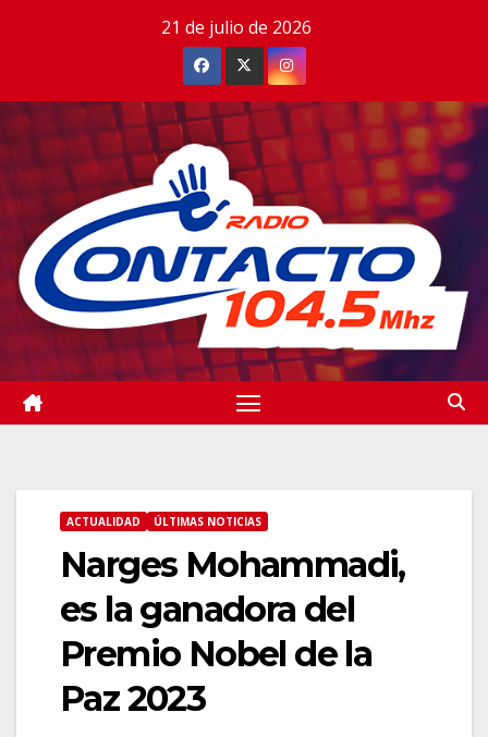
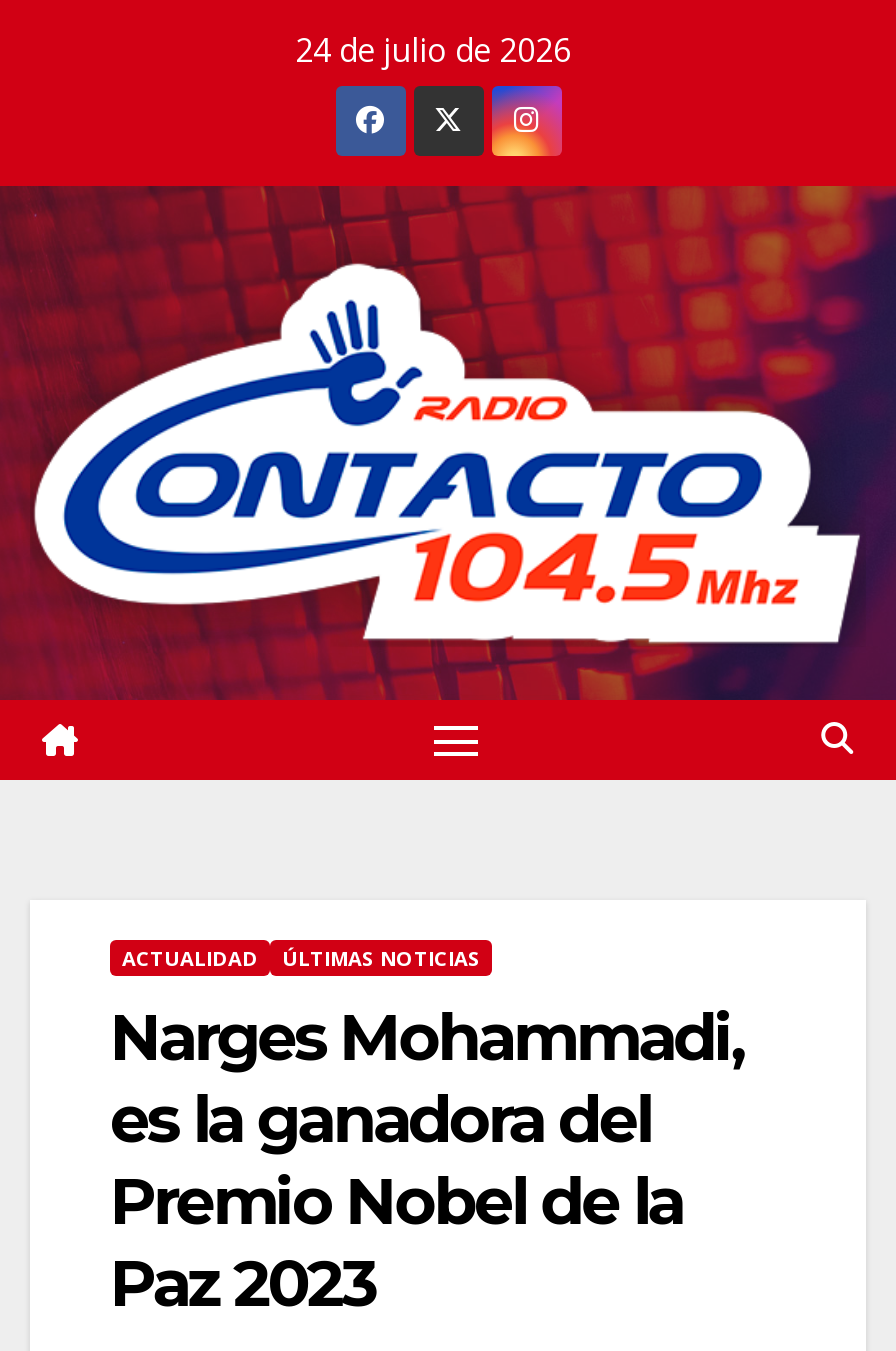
[161,15,311,39] 21 de julio de 2026 -> [295,28,571,72] 24 de julio de 2026

